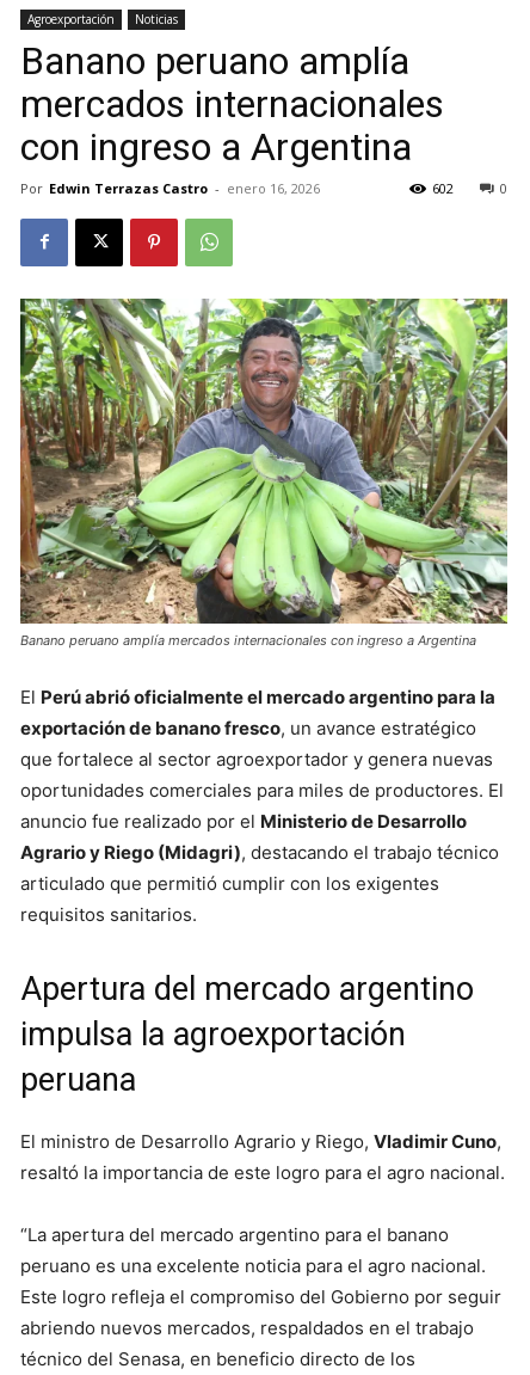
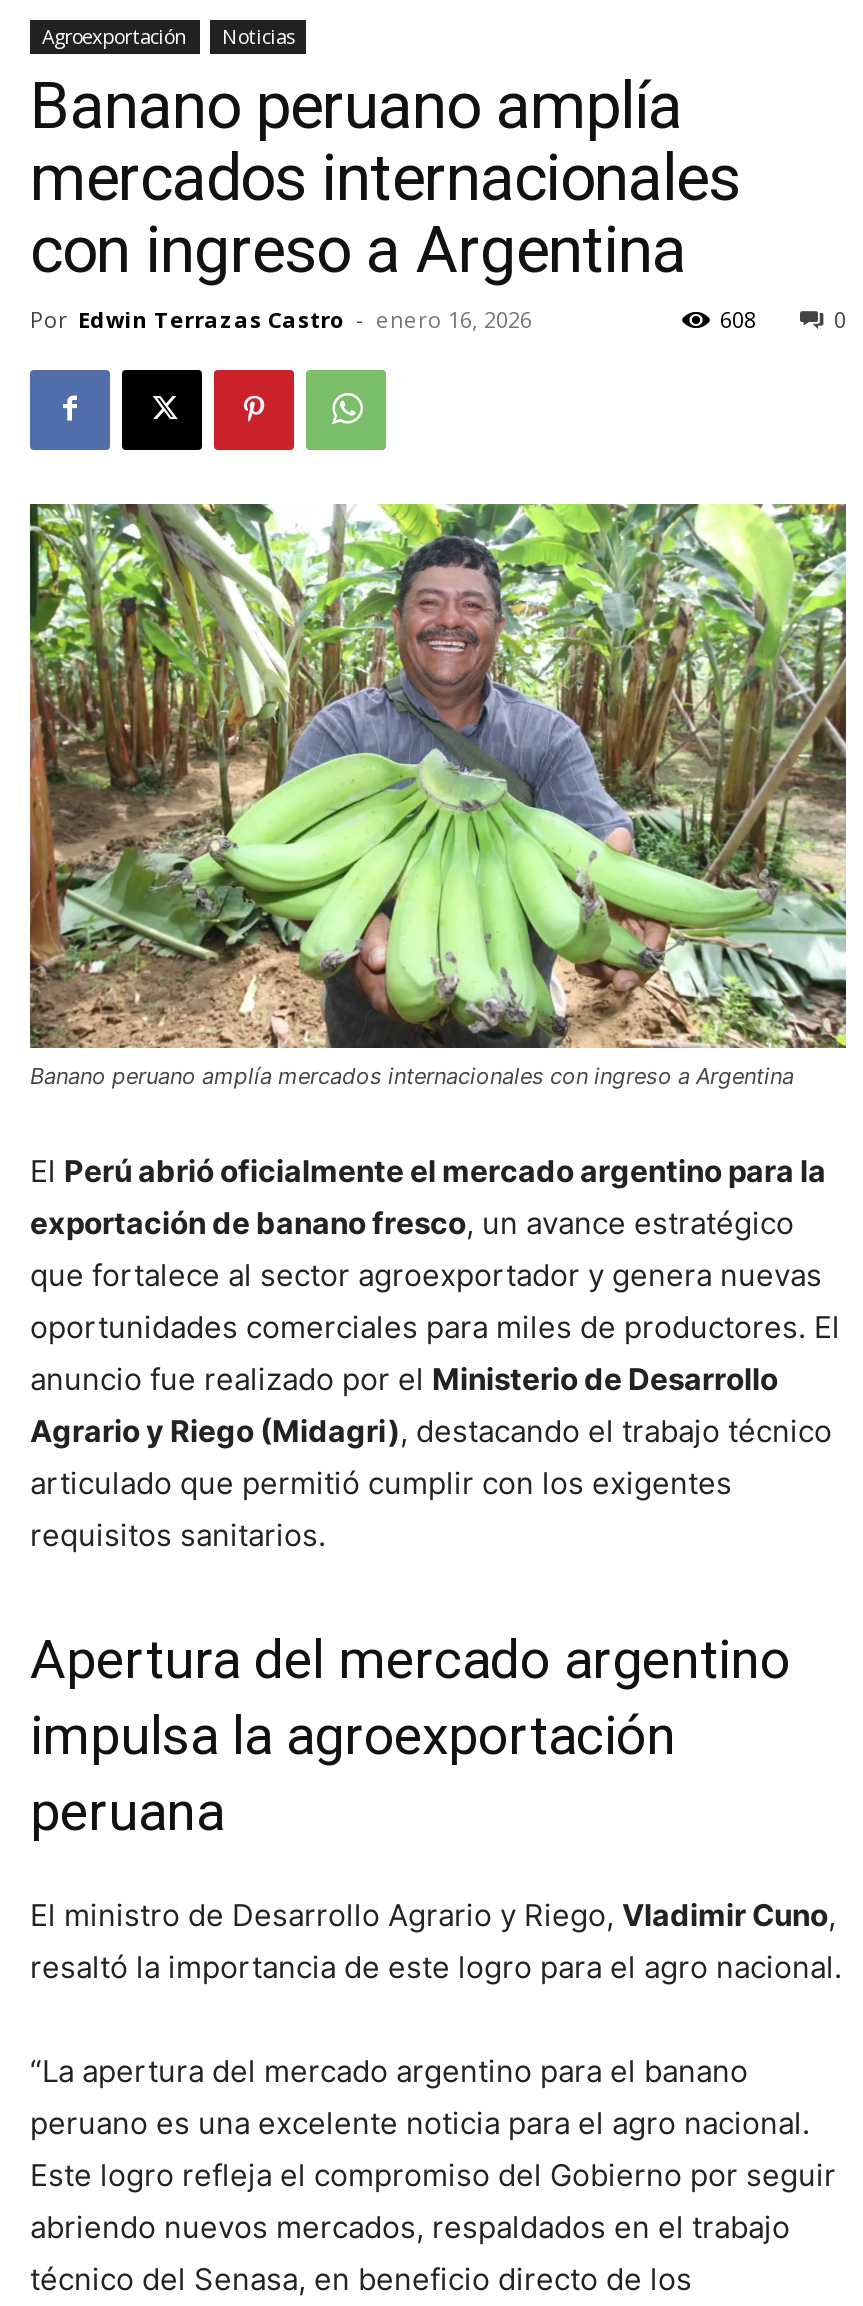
[432,179,454,197] 602 -> [720,303,756,333] 608

